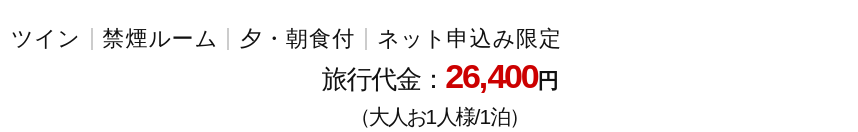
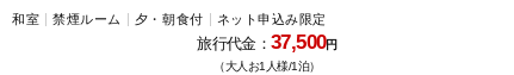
[11,25,80,49] ツイン -> [12,11,39,26] 和室
[322,57,556,95] 旅行代金：26,400円 -> [197,30,337,53] 旅行代金：37,500円

